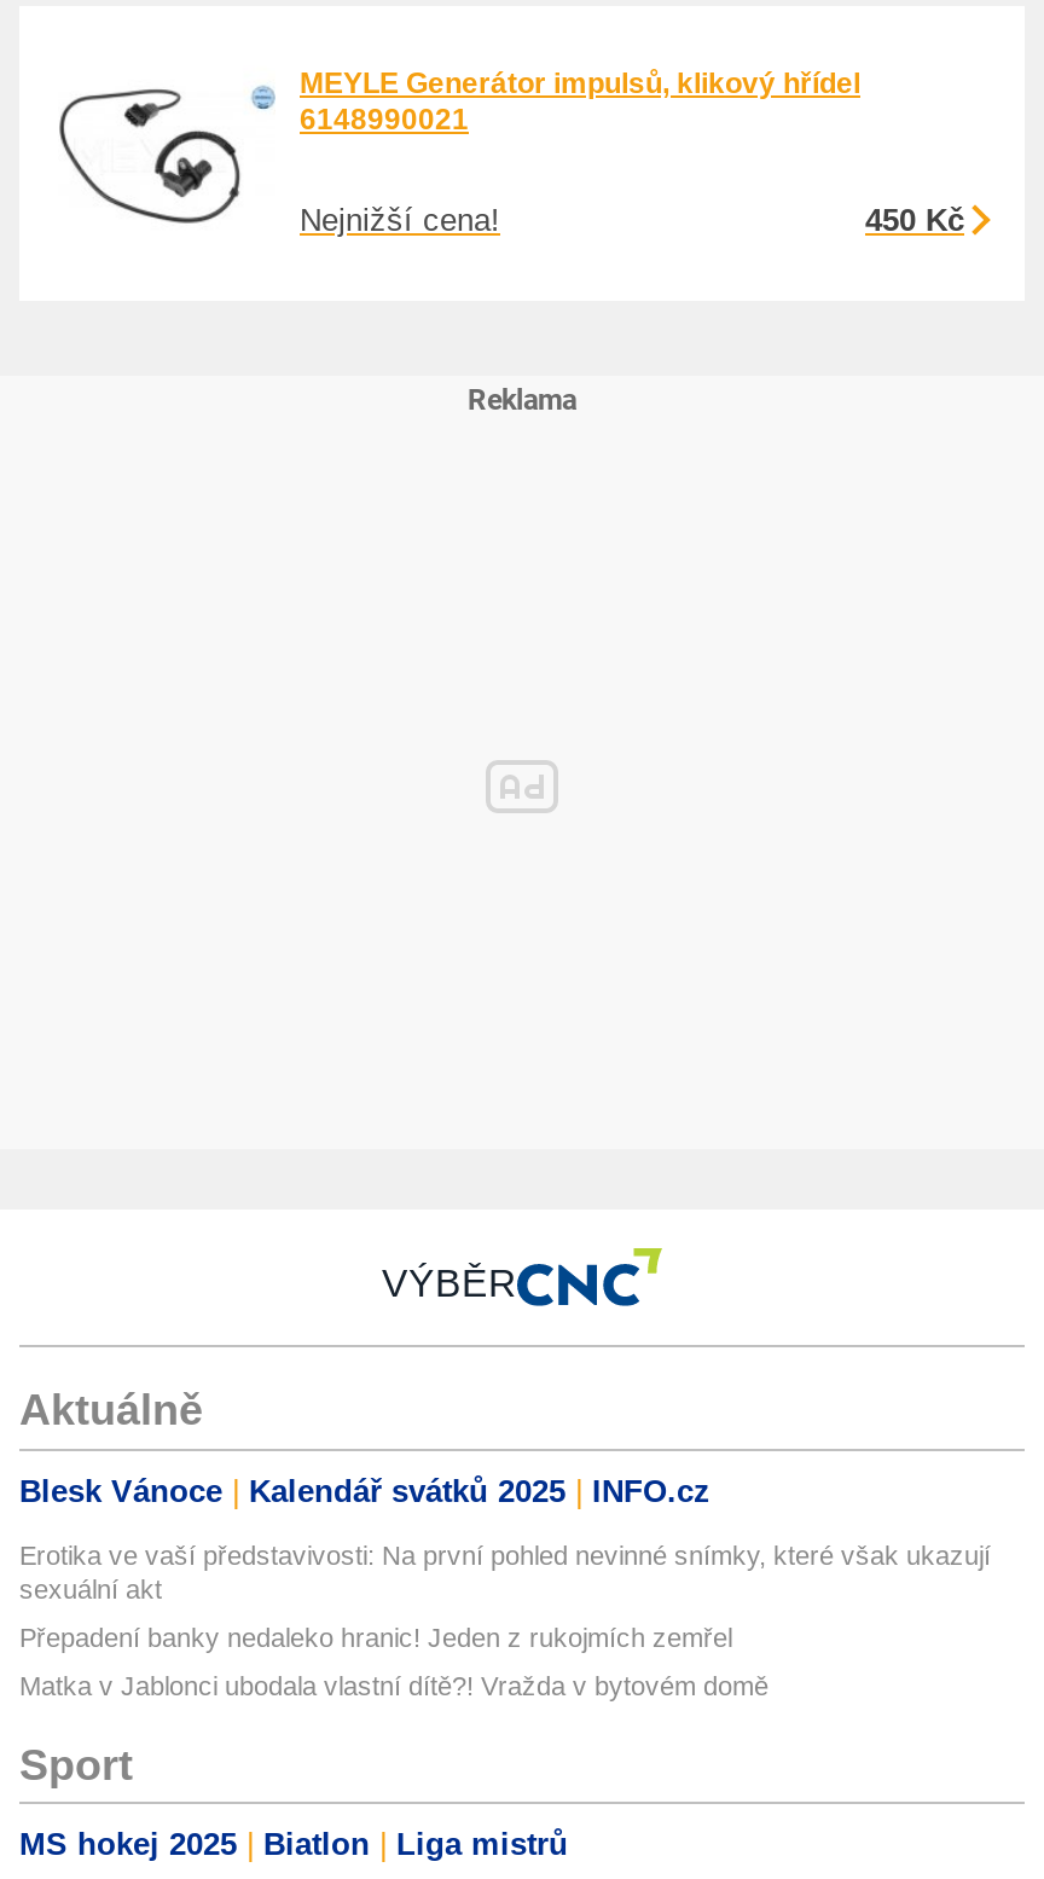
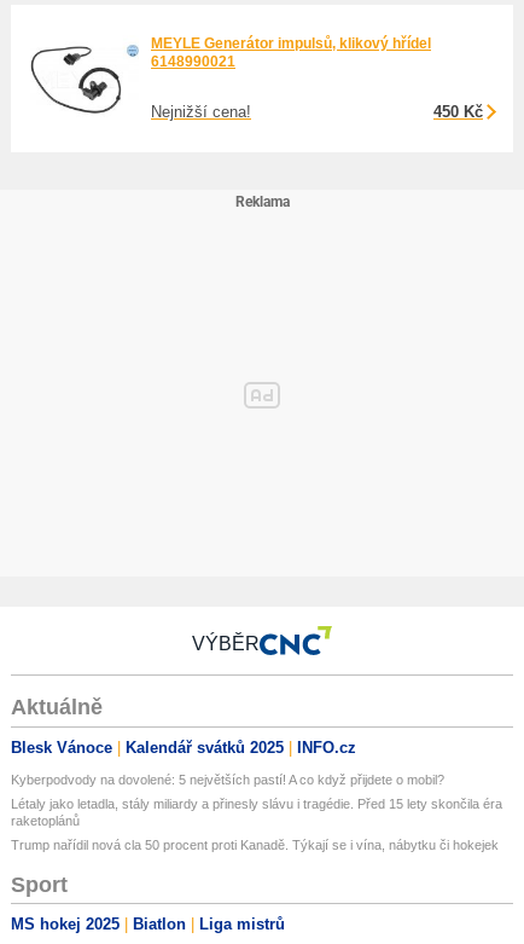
[19,1539,991,1602] Erotika ve vaší představivosti: Na první pohled nevinné snímky, které však ukazují | sexuální akt -> [11,772,444,786] Kyberpodvody na dovolené: 5 největších pastí! A co když přijdete o mobil?
[19,1622,732,1651] Přepadení banky nedaleko hranic! Jeden z rukojmích zemřel -> [11,796,502,827] Létaly jako letadla, stály miliardy a přinesly slávu i tragédie. Před 15 lety skončila éra | raketoplánů
[19,1670,768,1699] Matka v Jablonci ubodala vlastní dítě?! Vražda v bytovém domě -> [11,837,499,852] Trump nařídil nová cla 50 procent proti Kanadě. Týkají se i vína, nábytku či hokejek

